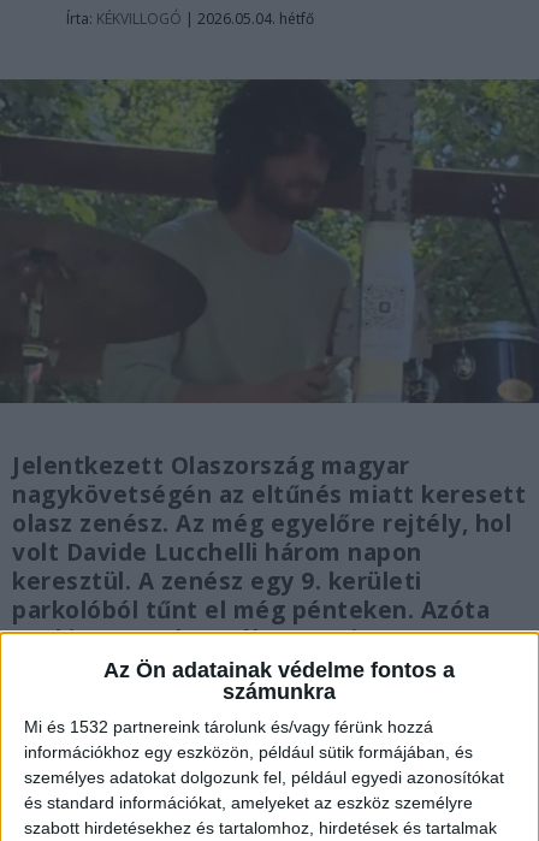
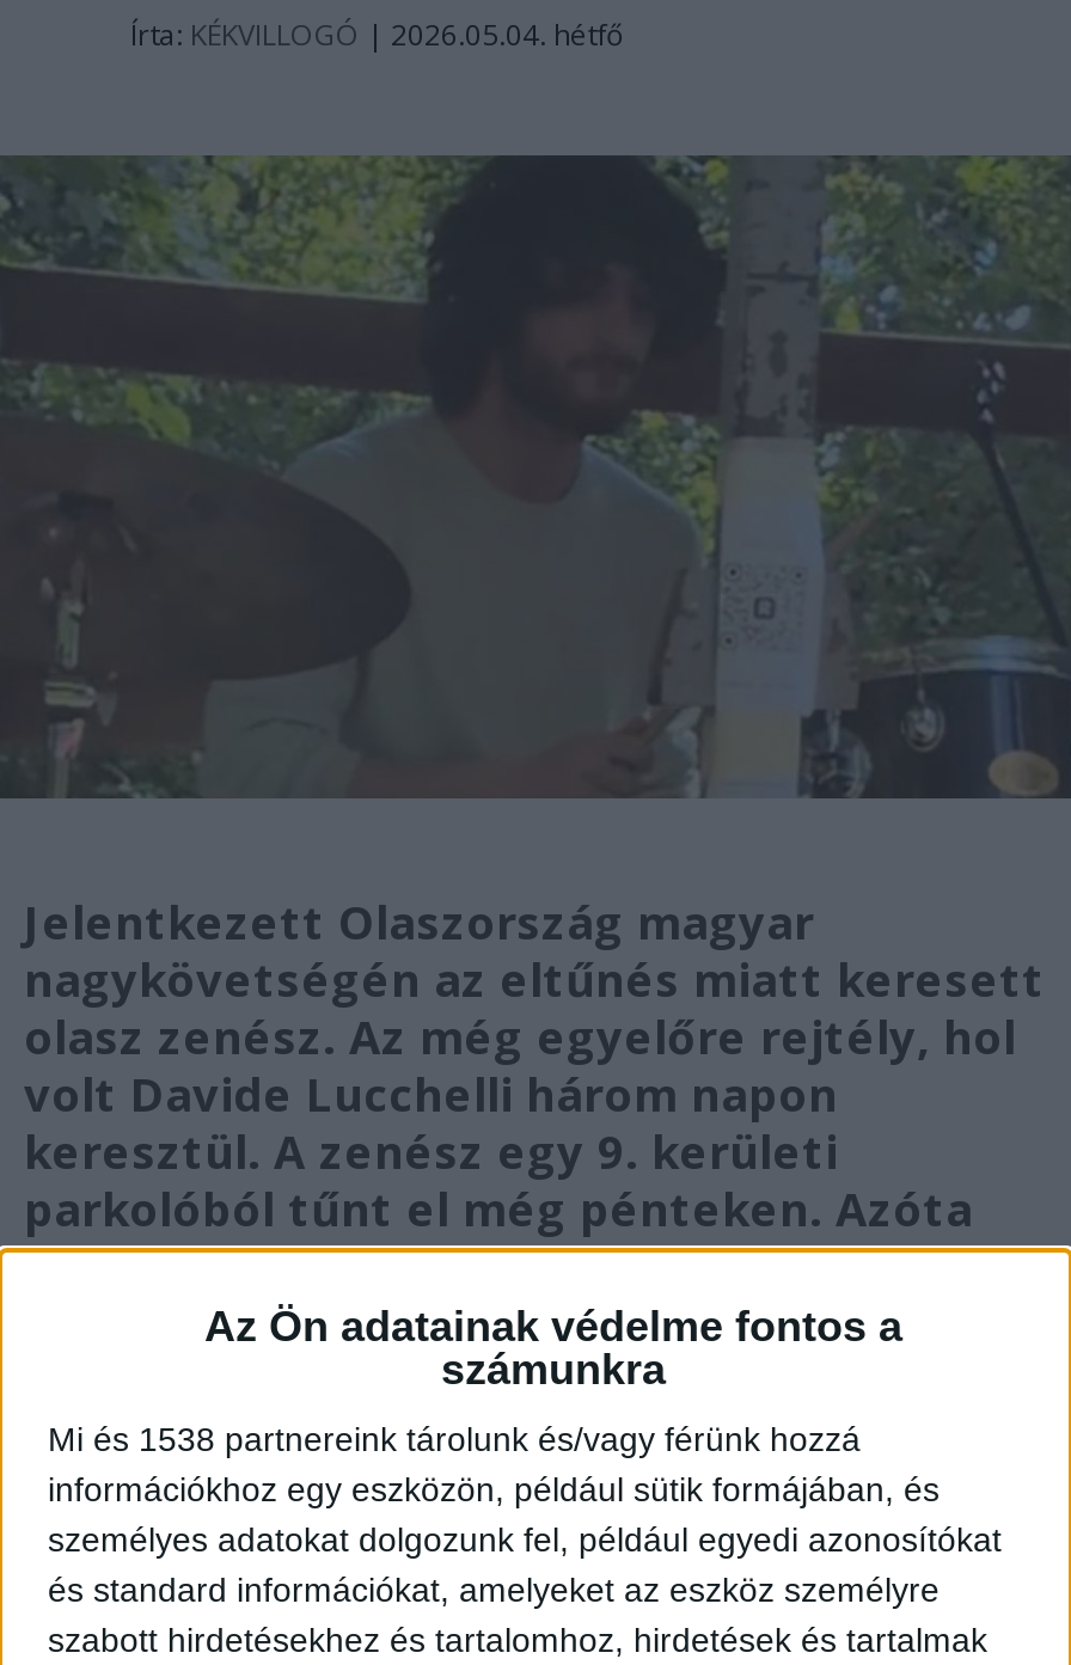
[24,717,433,737] Mi és 1532 partnereink tárolunk és/vagy férünk hozzá -> [48,1419,861,1458] Mi és 1538 partnereink tárolunk és/vagy férünk hozzá

